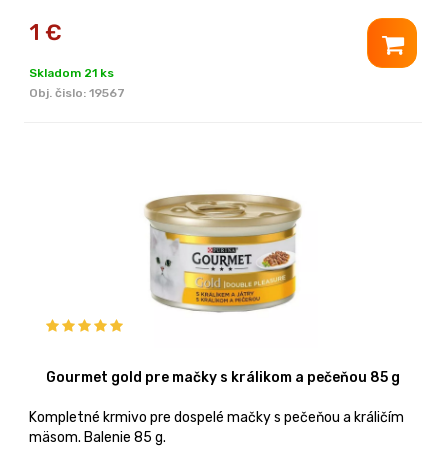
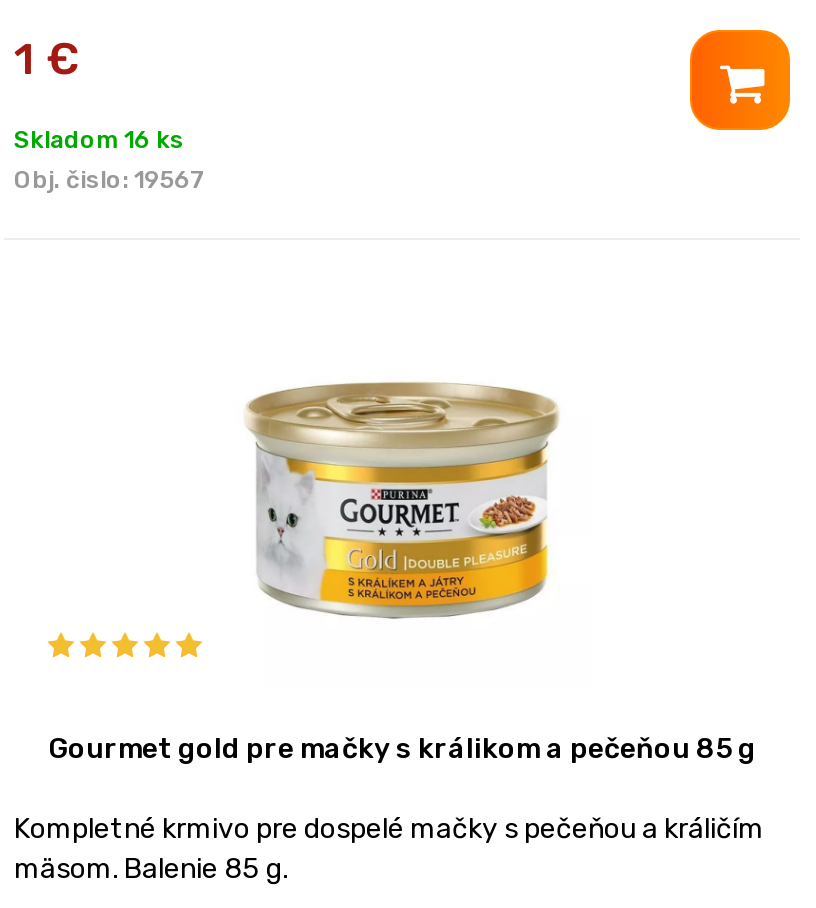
[29,66,114,80] Skladom 21 ks -> [14,125,184,153] Skladom 16 ks

